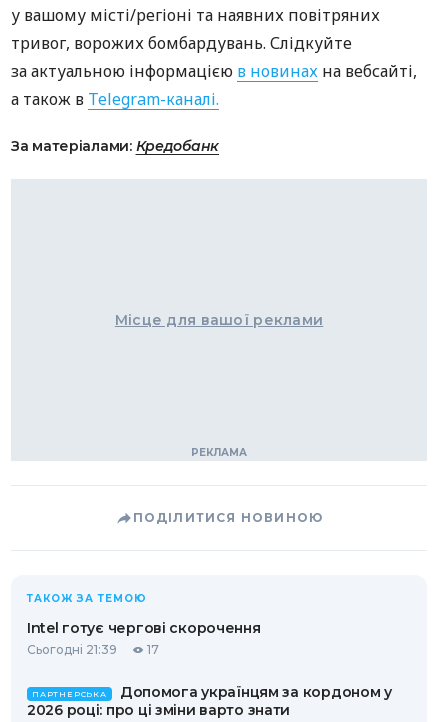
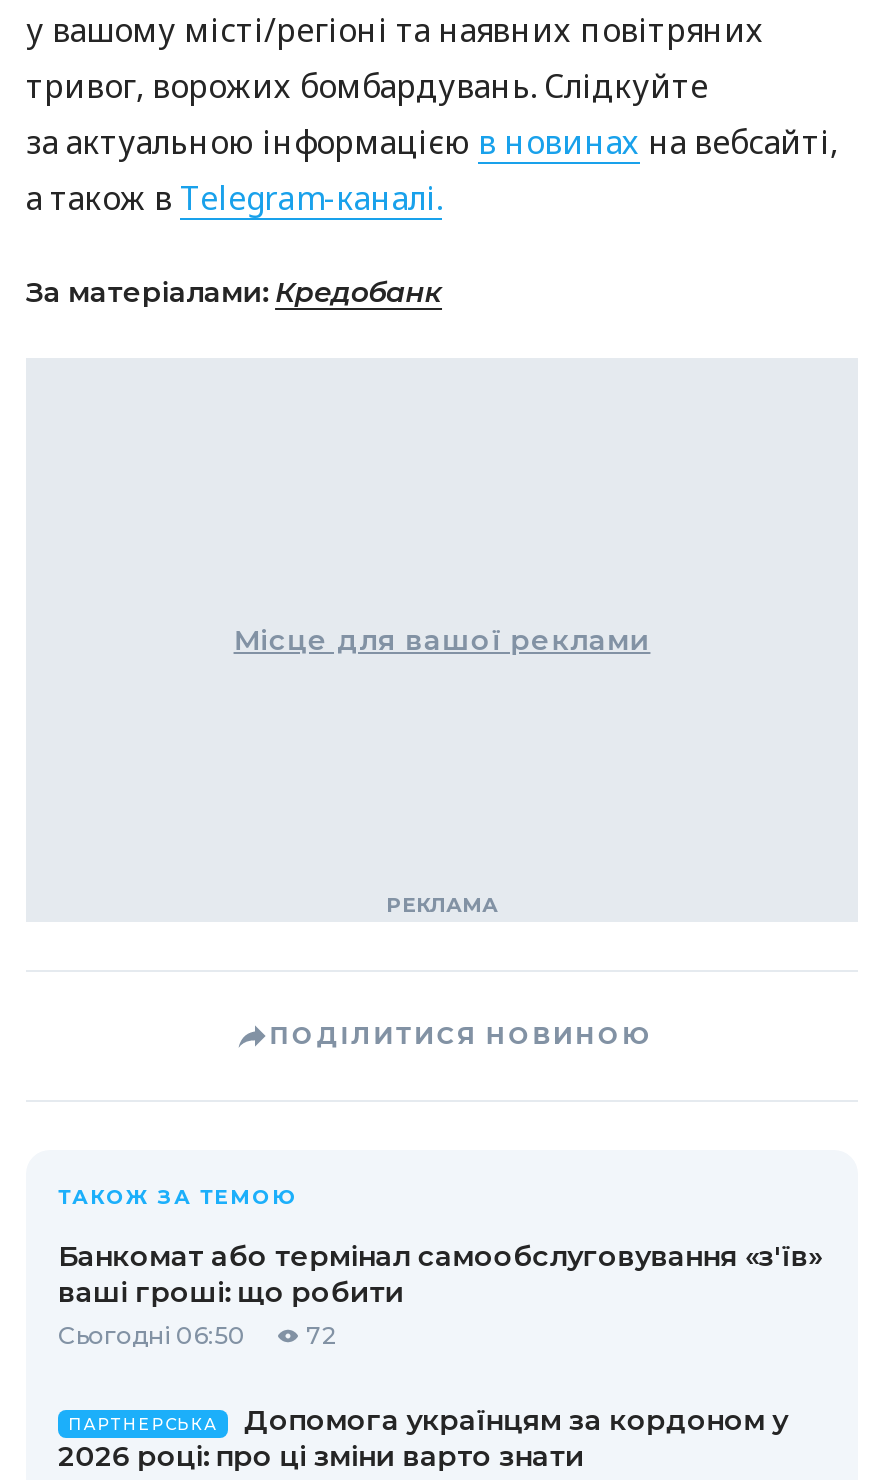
[27,619,261,657] Intel готує чергові скорочення | Сьогодні 21:39 | 17 -> [58,1238,822,1350] Банкомат або термінал самообслуговування «з'їв» | ваші гроші: що робити | Сьогодні 06:50 | 72

